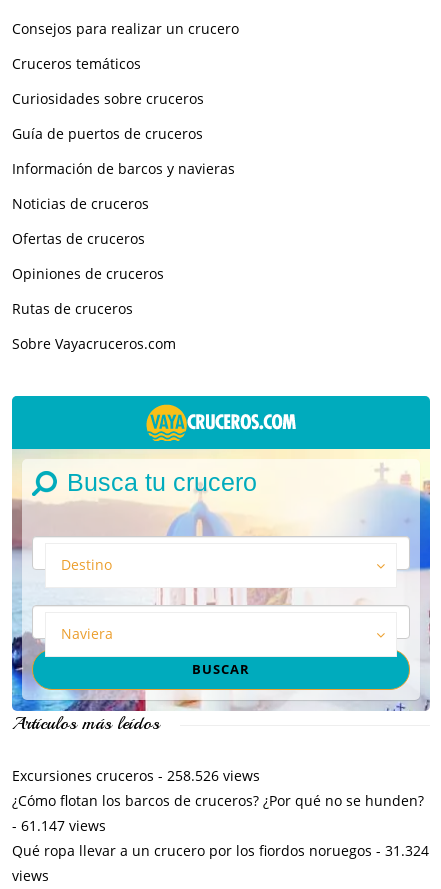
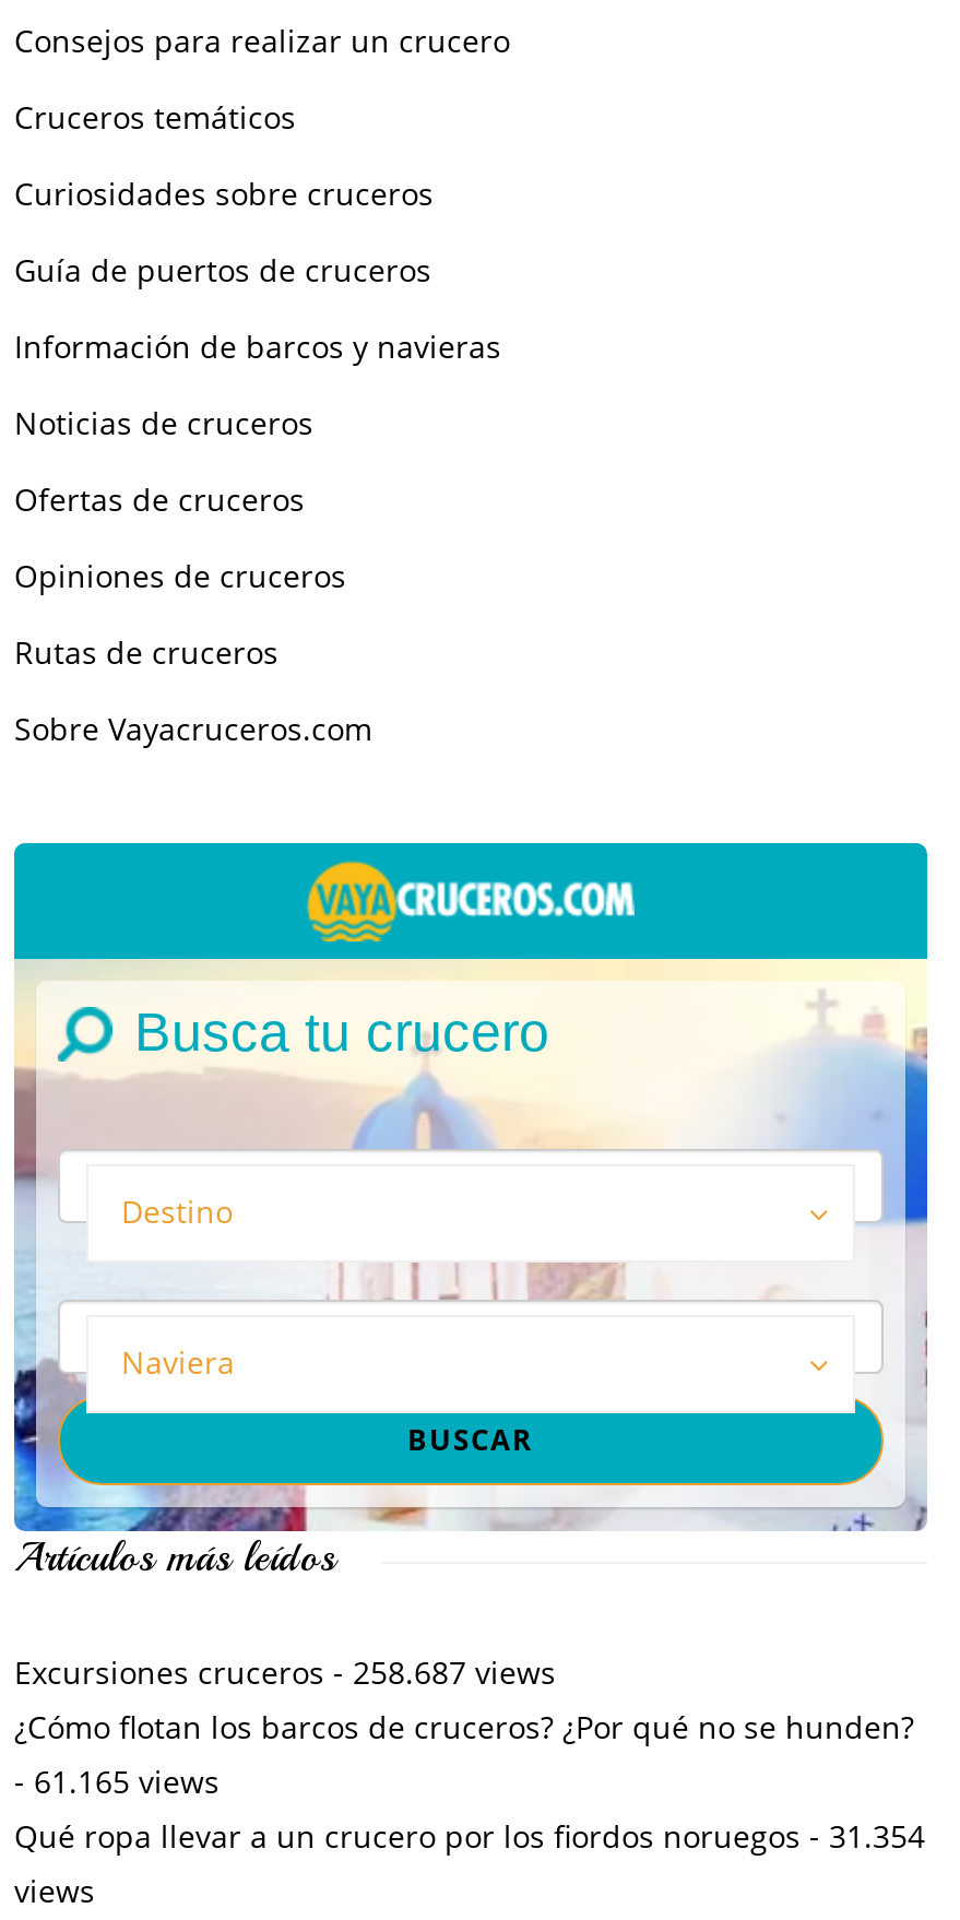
[12,766,260,785] Excursiones cruceros - 258.526 views -> [14,1652,556,1694] Excursiones cruceros - 258.687 views
[12,816,106,835] - 61.147 views -> [14,1761,220,1803] - 61.165 views
[12,841,429,860] Qué ropa llevar a un crucero por los fiordos noruegos - 31.324 -> [14,1816,925,1858] Qué ropa llevar a un crucero por los fiordos noruegos - 31.354

